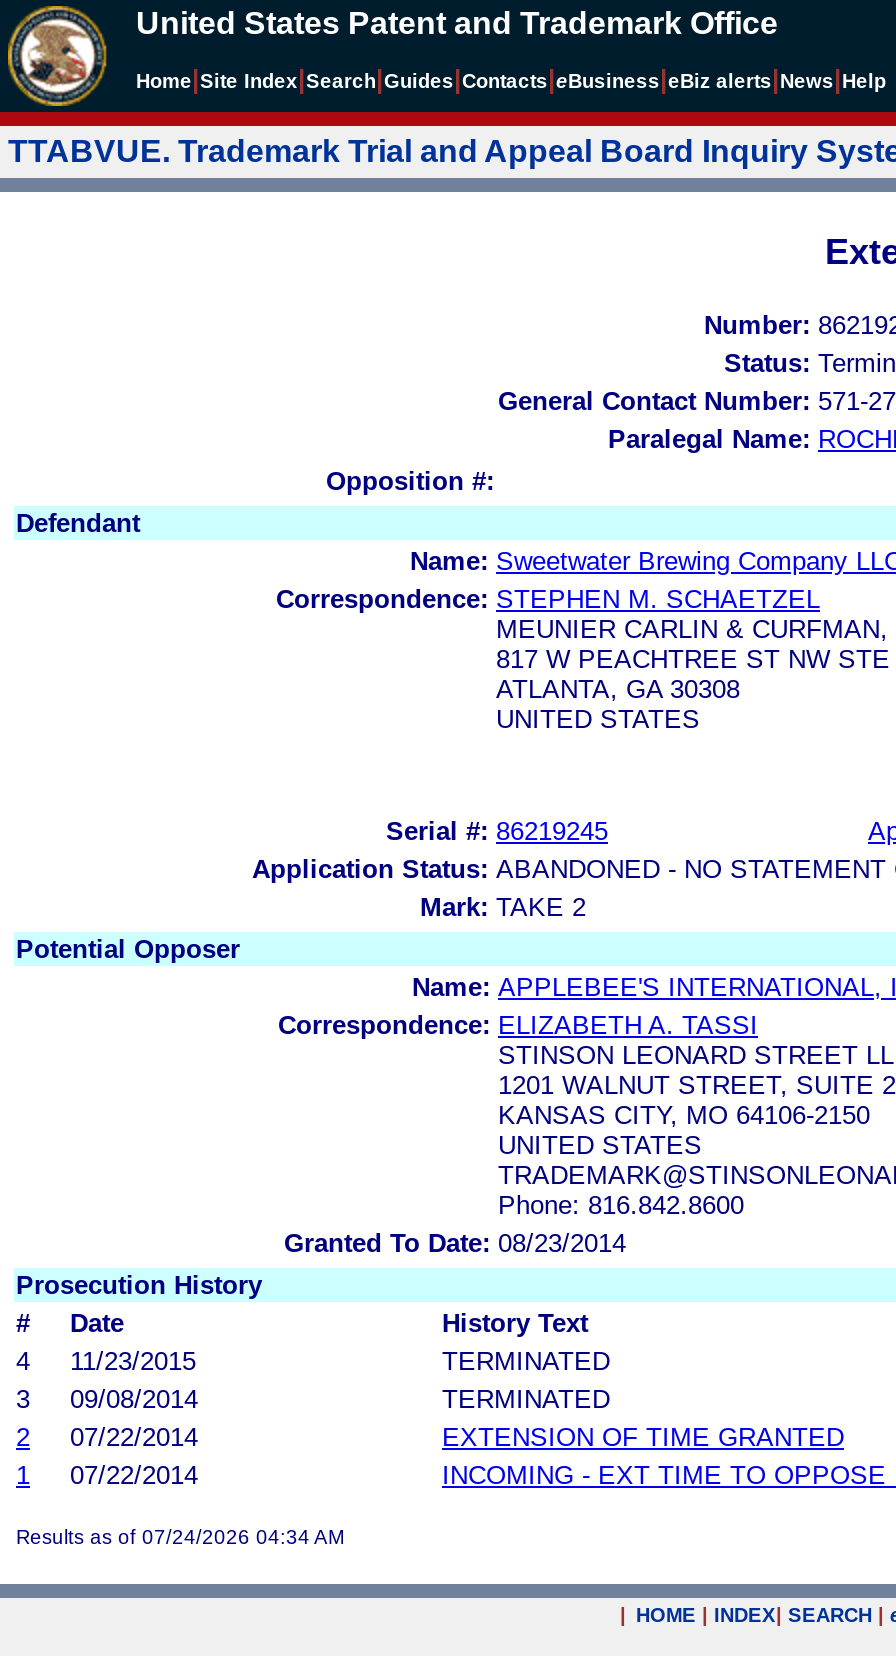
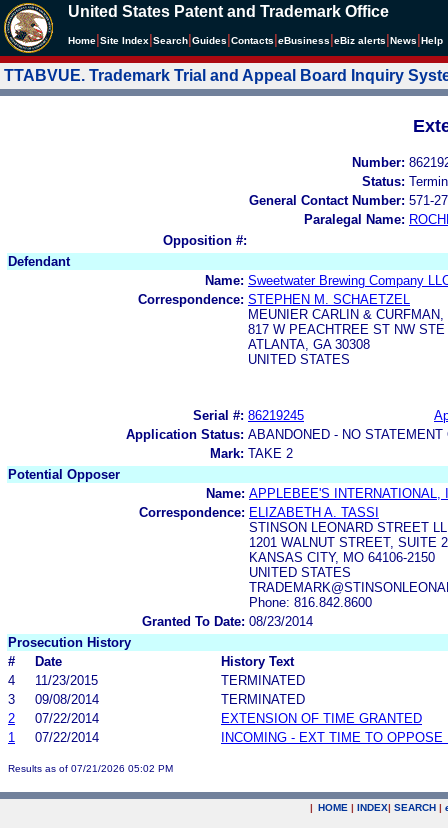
[16,1526,344,1548] Results as of 07/24/2026 04:34 AM -> [8,763,173,774] Results as of 07/21/2026 05:02 PM

